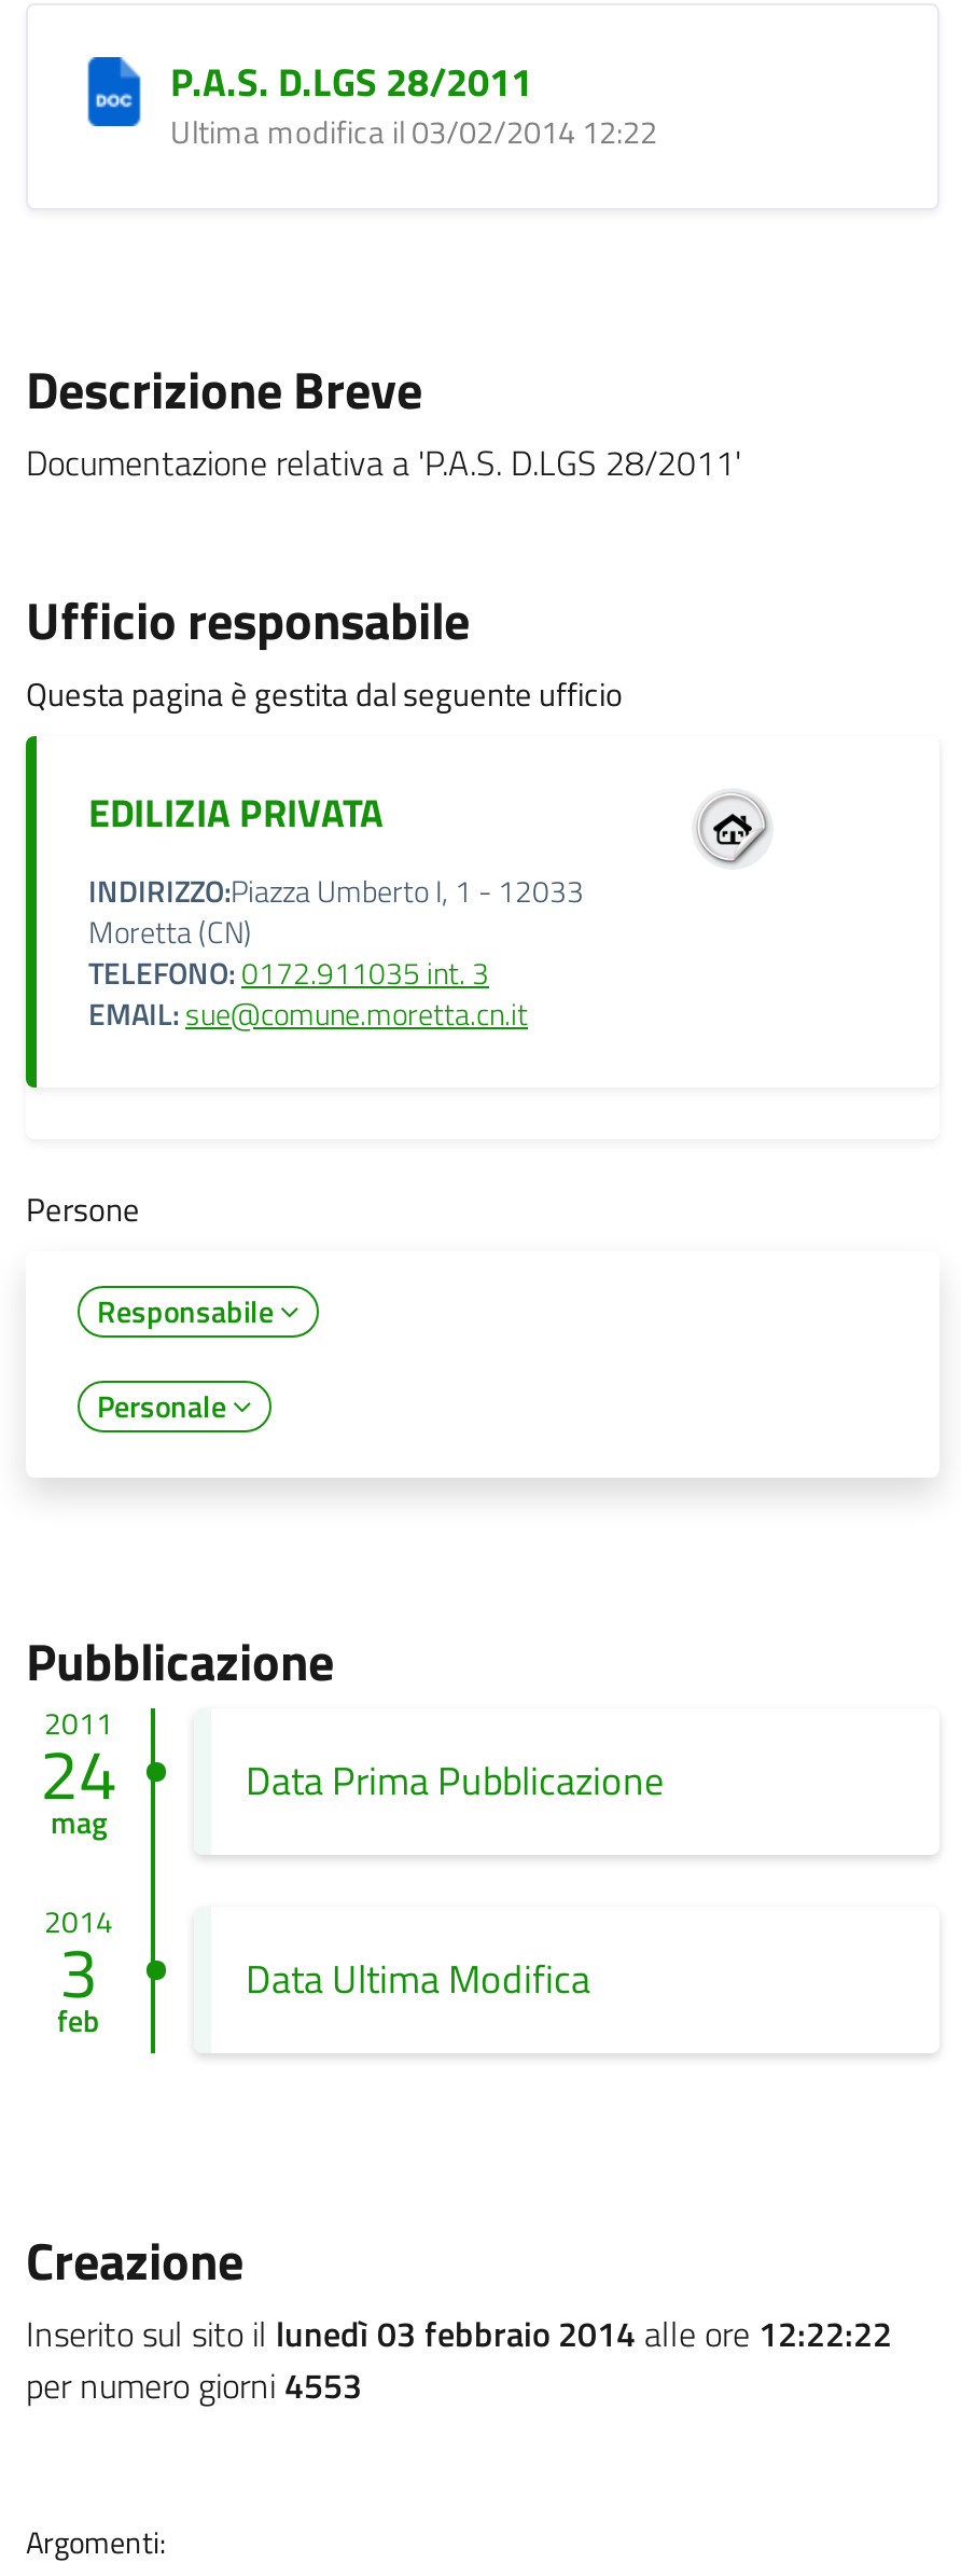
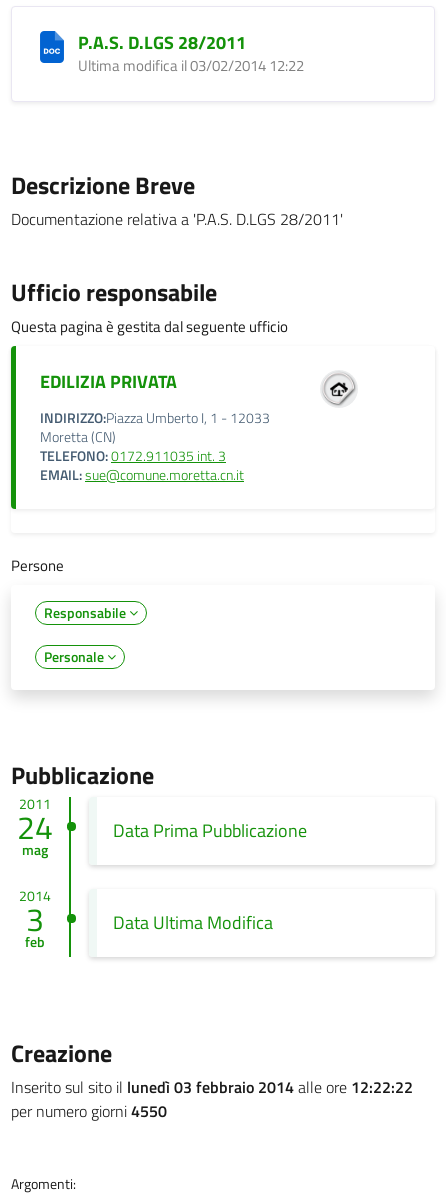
[26,2359,362,2411] per numero giorni 4553 -> [11,1099,167,1123] per numero giorni 4550

